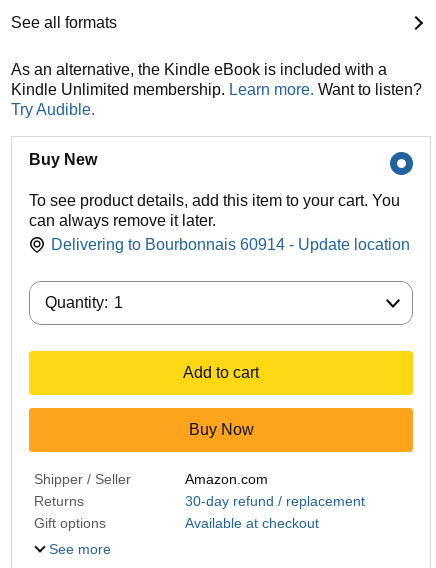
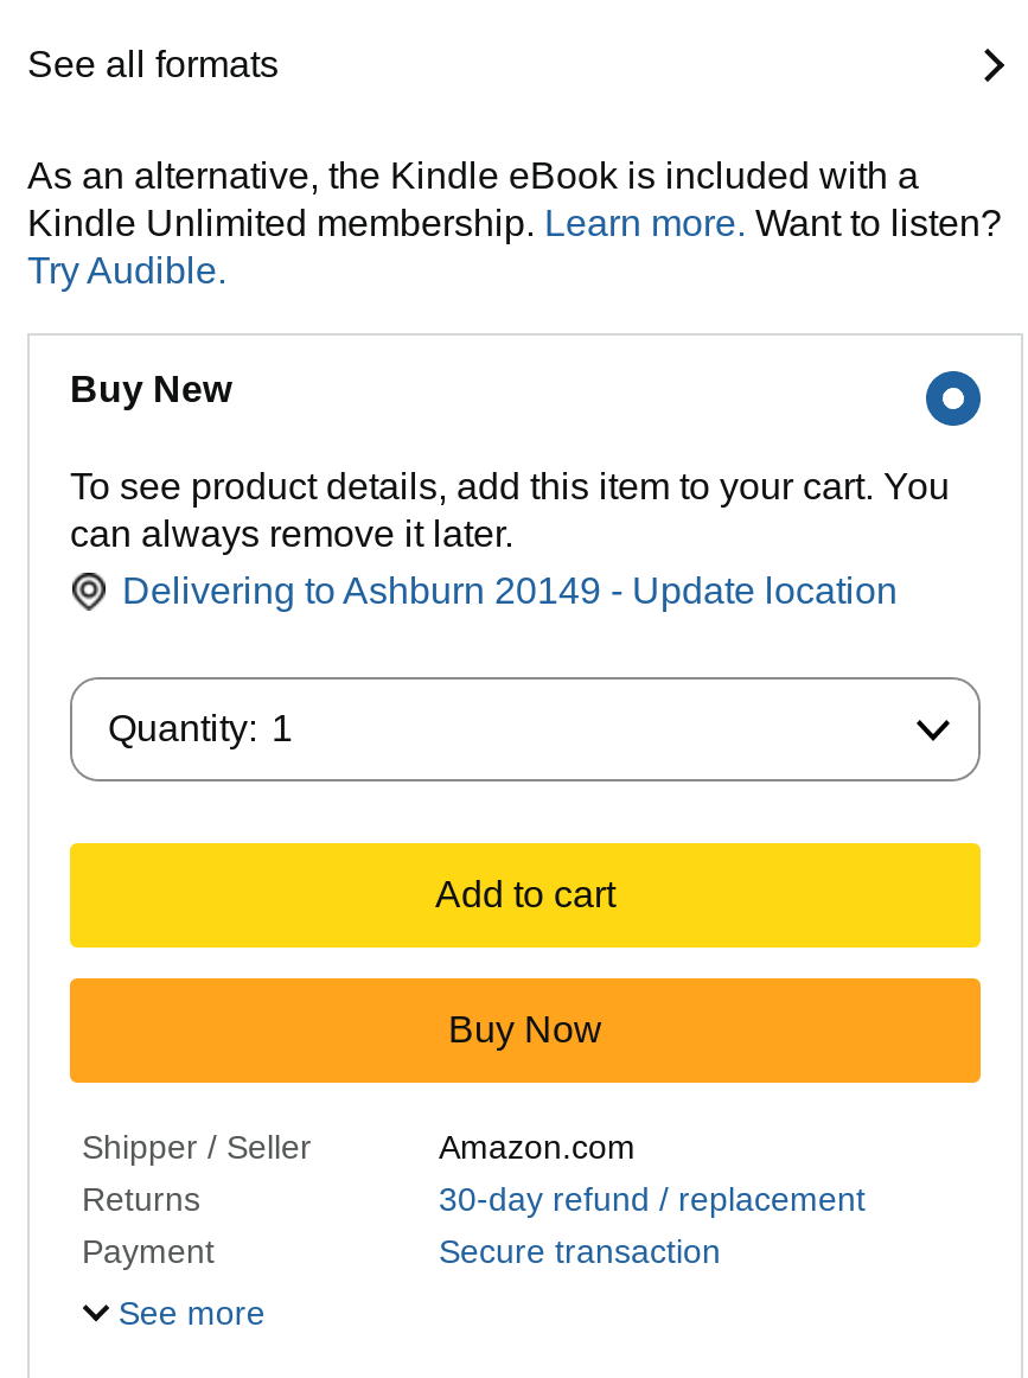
[51,236,410,253] Delivering to Bourbonnais 60914 - Update location -> [122,571,898,611] Delivering to Ashburn 20149 - Update location
[34,515,318,531] Gift options | Available at checkout -> [82,1232,721,1270] Payment | Secure transaction

